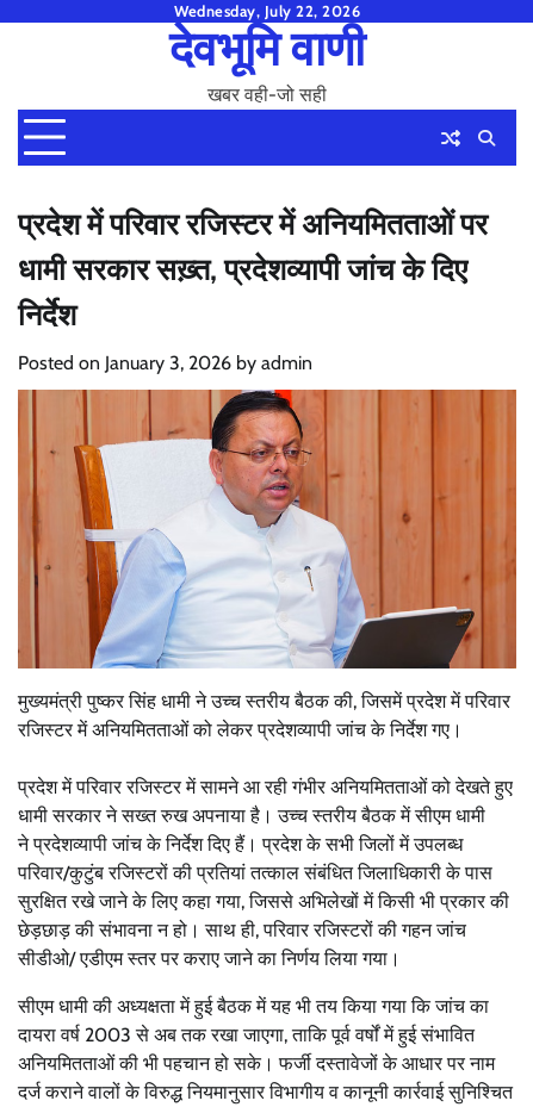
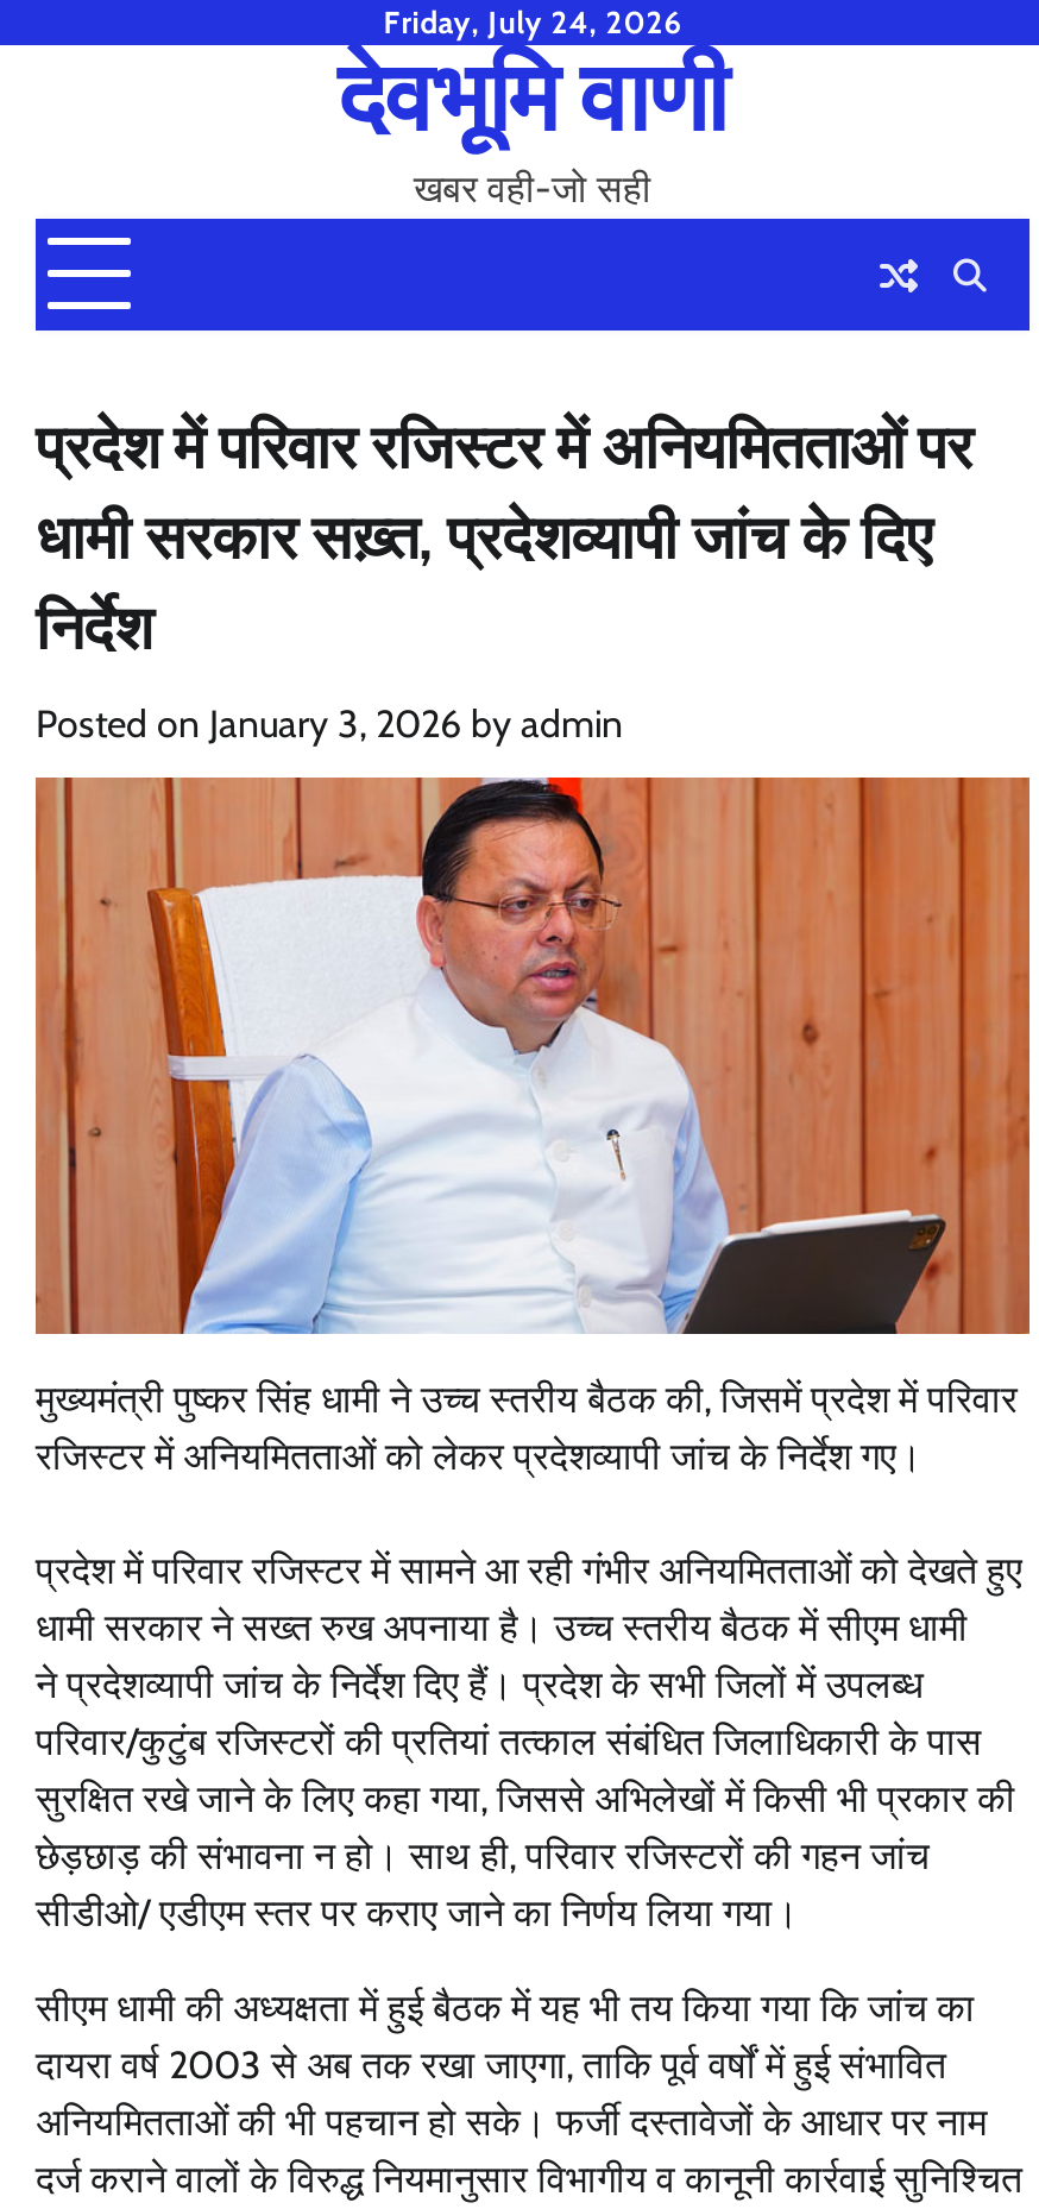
[174,2,360,20] Wednesday, July 22, 2026 -> [383,5,682,40] Friday, July 24, 2026

